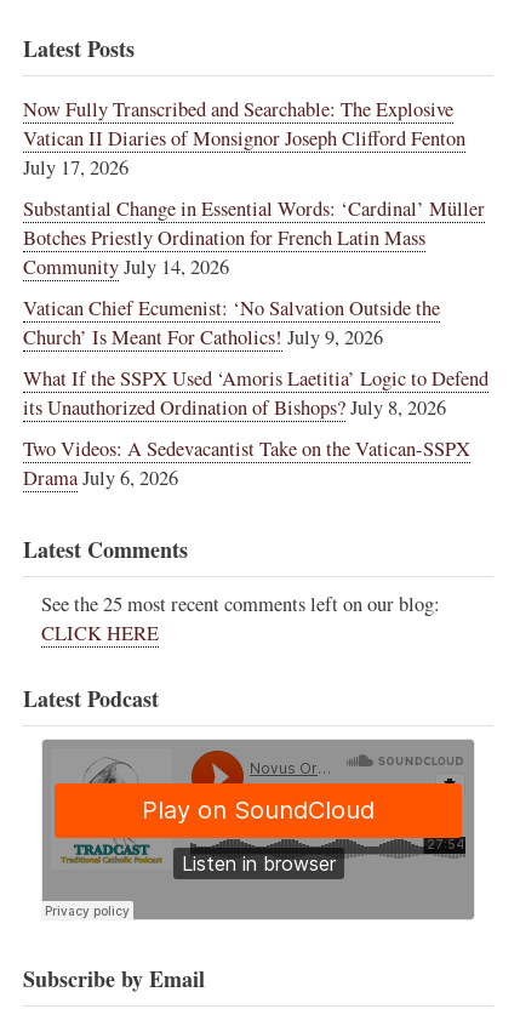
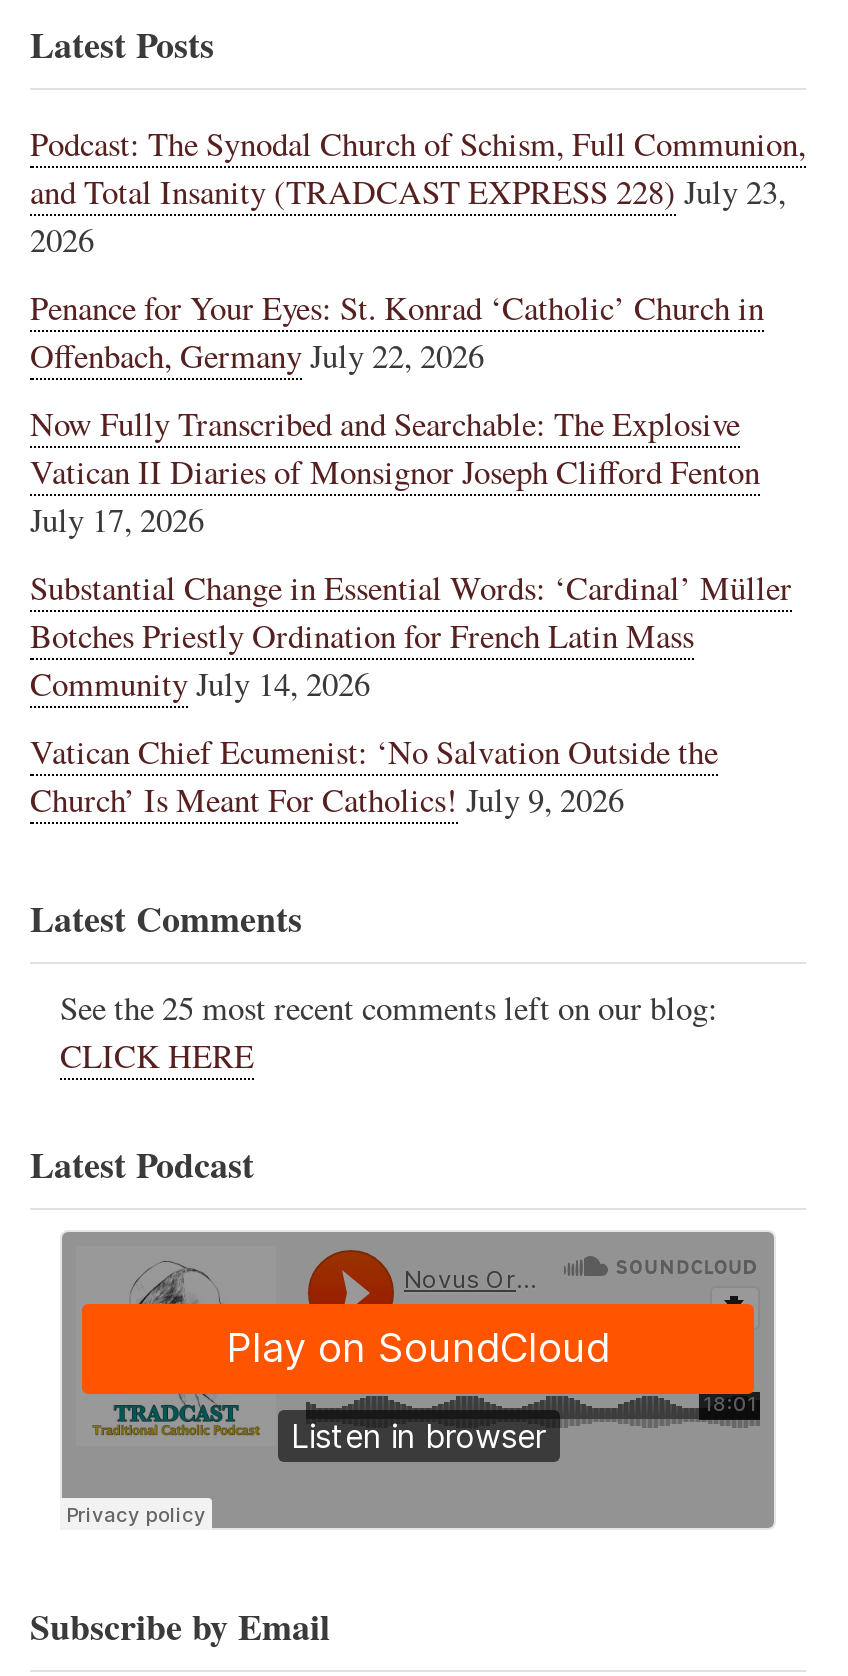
none -> [30,122,806,378] Podcast: The Synodal Church of Schism, Full Communion, | and Total Insanity (TRADCAST EXPRESS 228) July 23, | 2026 | Penance for Your Eyes: St. Konrad ‘Catholic’ Church in | Offenbach, Germany July 22, 2026
moved [23,96,485,350] -> [30,402,792,822]: Now Fully Transcribed and Searchable: The Explosive | Vatican II Diaries of Monsignor Joseph Clifford Fenton | July 17, 2026 | Substantial Change in Essential Words: ‘Cardinal’ Müller | Botches Priestly Ordination for French Latin Mass | Community July 14, 2026 | Vatican Chief Ecumenist: ‘No Salvation Outside the | Church’ Is Meant For Catholics! July 9, 2026
[23,365,488,491] What If the SSPX Used ‘Amoris Laetitia’ Logic to Defend | its Unauthorized Ordination of Bishops? July 8, 2026 | Two Videos: A Sedevacantist Take on the Vatican-SSPX | Drama July 6, 2026 -> none

